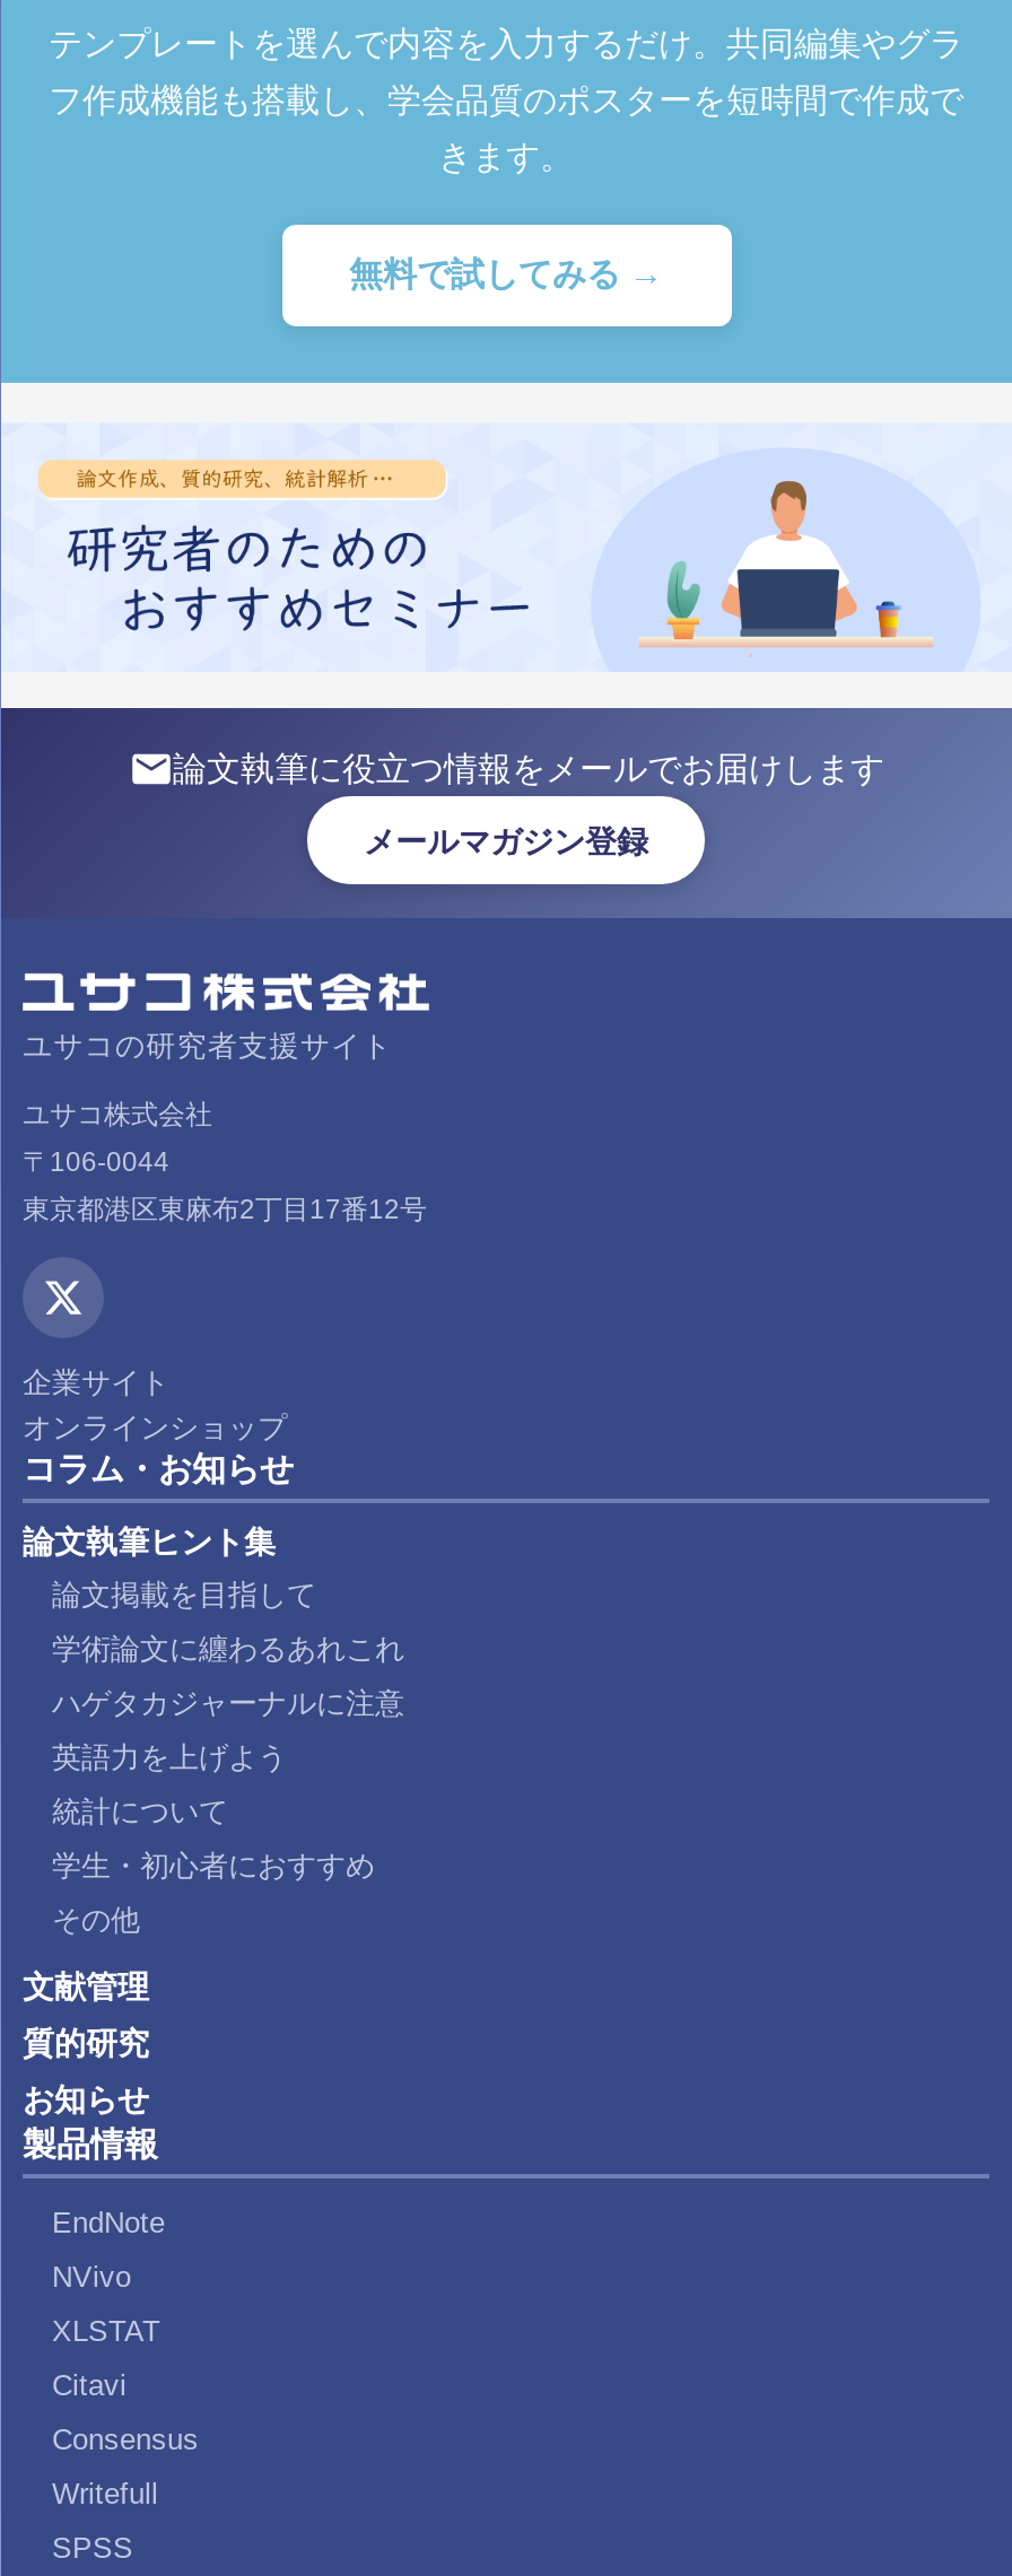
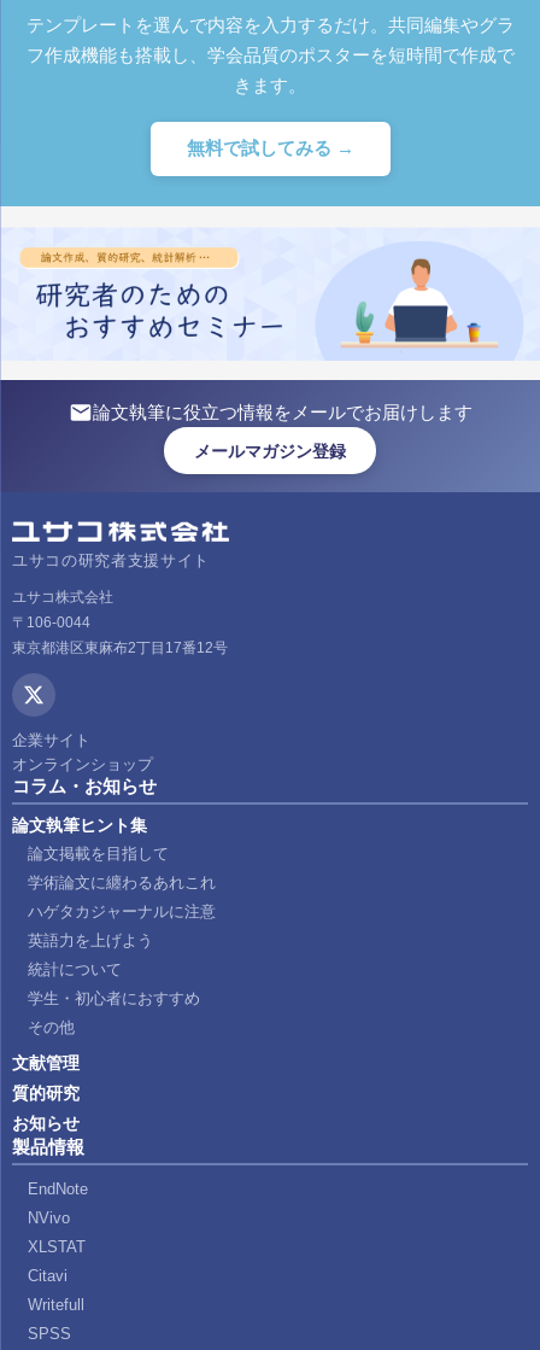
[52,2421,199,2455] Consensus -> none

